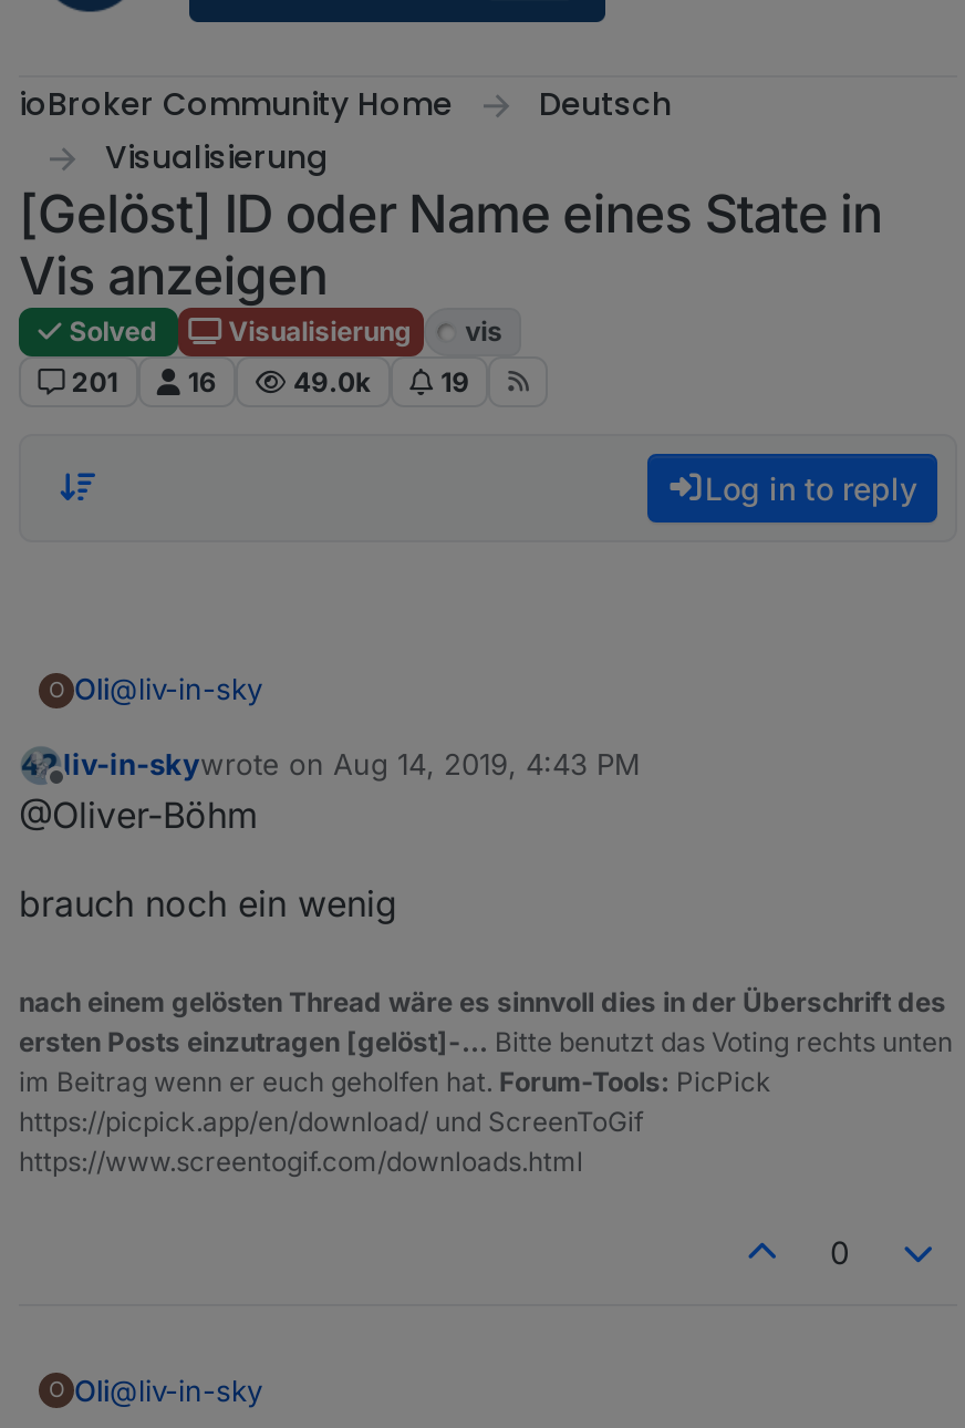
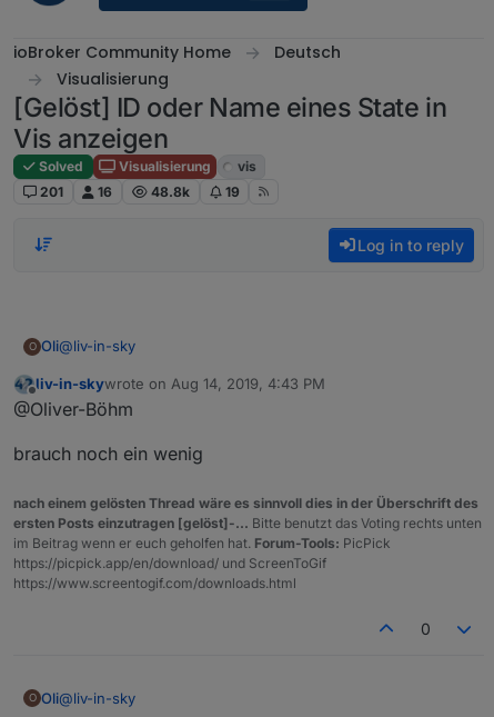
[293,364,371,398] 49.0k -> [151,183,190,200] 48.8k

